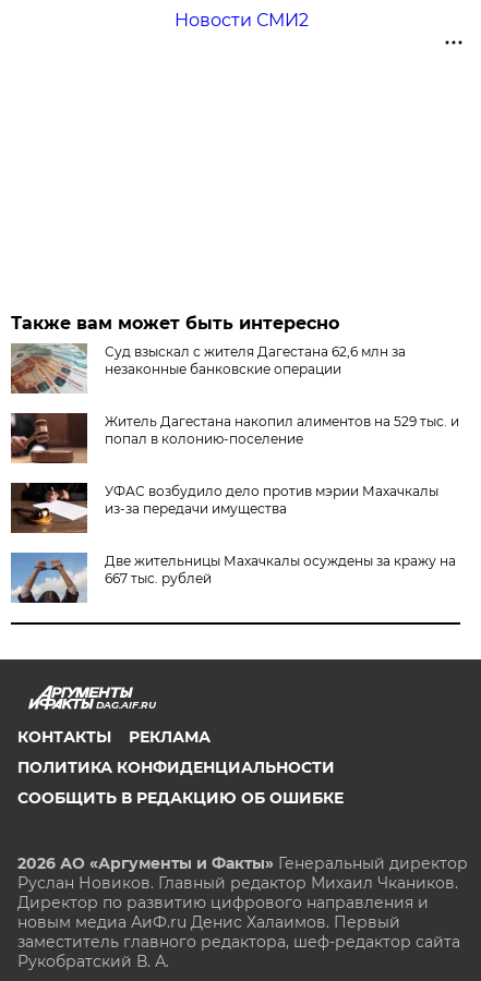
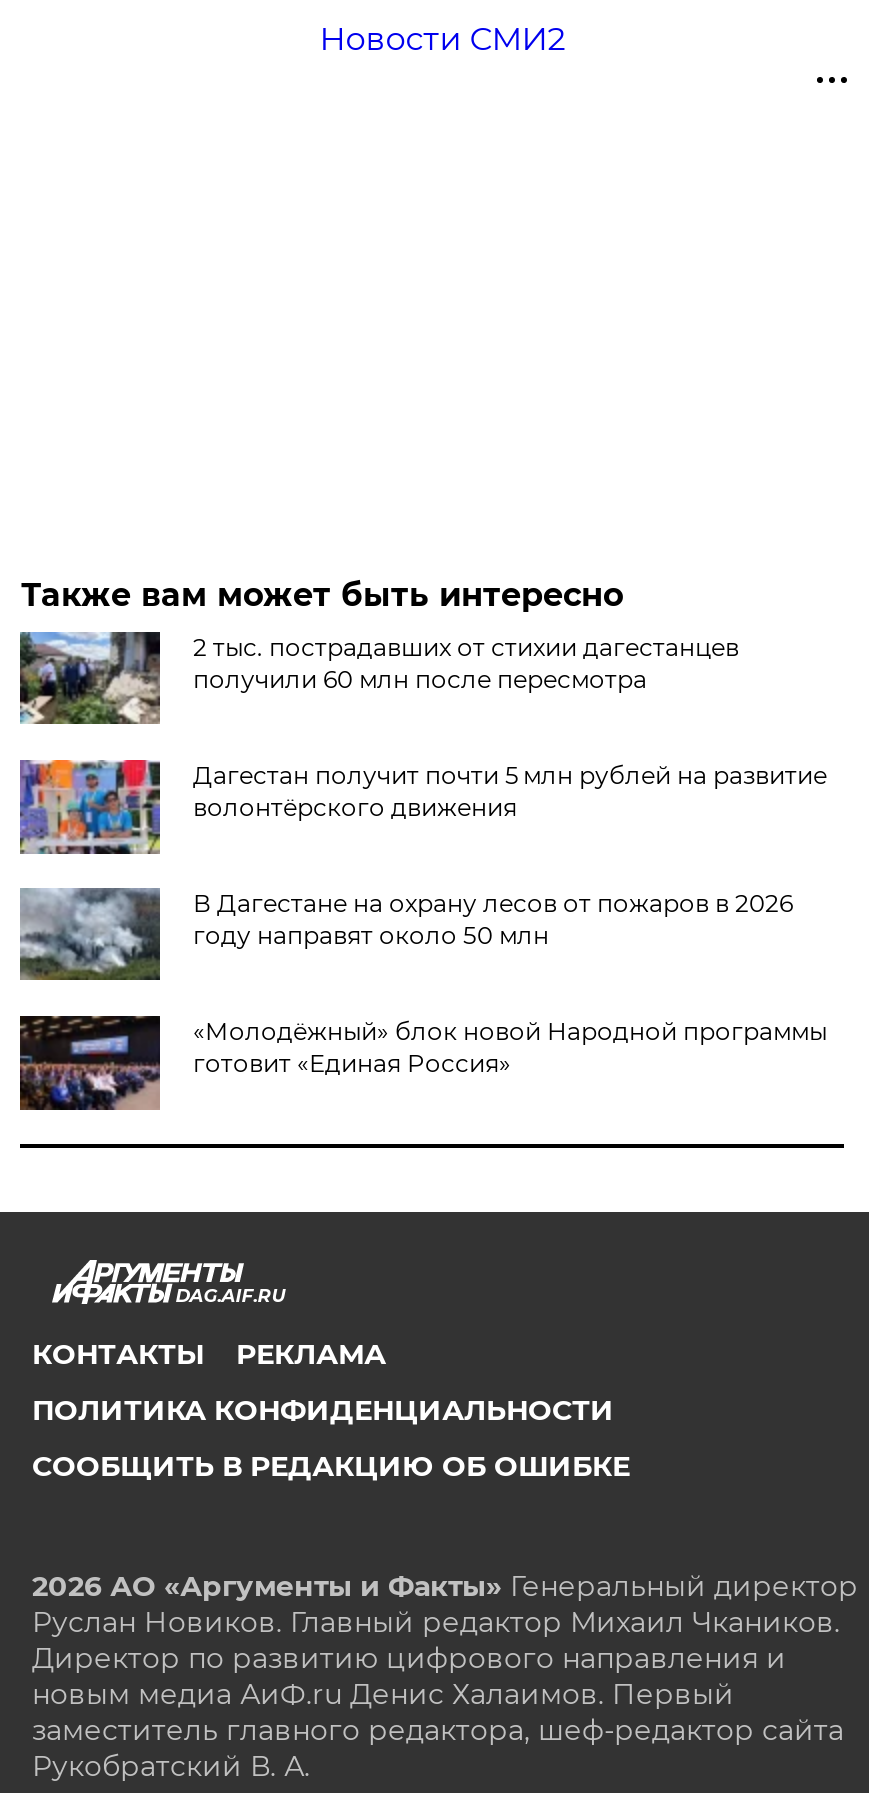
[10,342,406,393] [image] | Суд взыскал с жителя Дагестана 62,6 млн за | незаконные банковские операции -> [18,630,739,726] [image] | 2 тыс. пострадавших от стихии дагестанцев | получили 60 млн после пересмотра
[10,412,460,464] [image] | Житель Дагестана накопил алиментов на 529 тыс. и | попал в колонию-поселение -> [18,758,827,856] [image] | Дагестан получит почти 5 млн рублей на развитие | волонтёрского движения
[11,482,439,534] [image] | УФАС возбудило дело против мэрии Махачкалы | из-за передачи имущества -> [20,886,793,982] [image] | В Дагестане на охрану лесов от пожаров в 2026 | году направят около 50 млн
[10,552,456,604] [image] | Две жительницы Махачкалы осуждены за кражу на | 667 тыс. рублей -> [18,1014,827,1112] [image] | «Молодёжный» блок новой Народной программы | готовит «Единая Россия»

